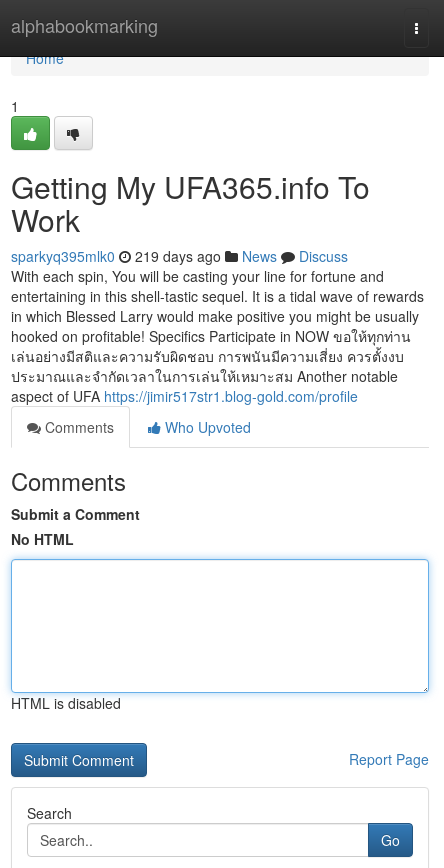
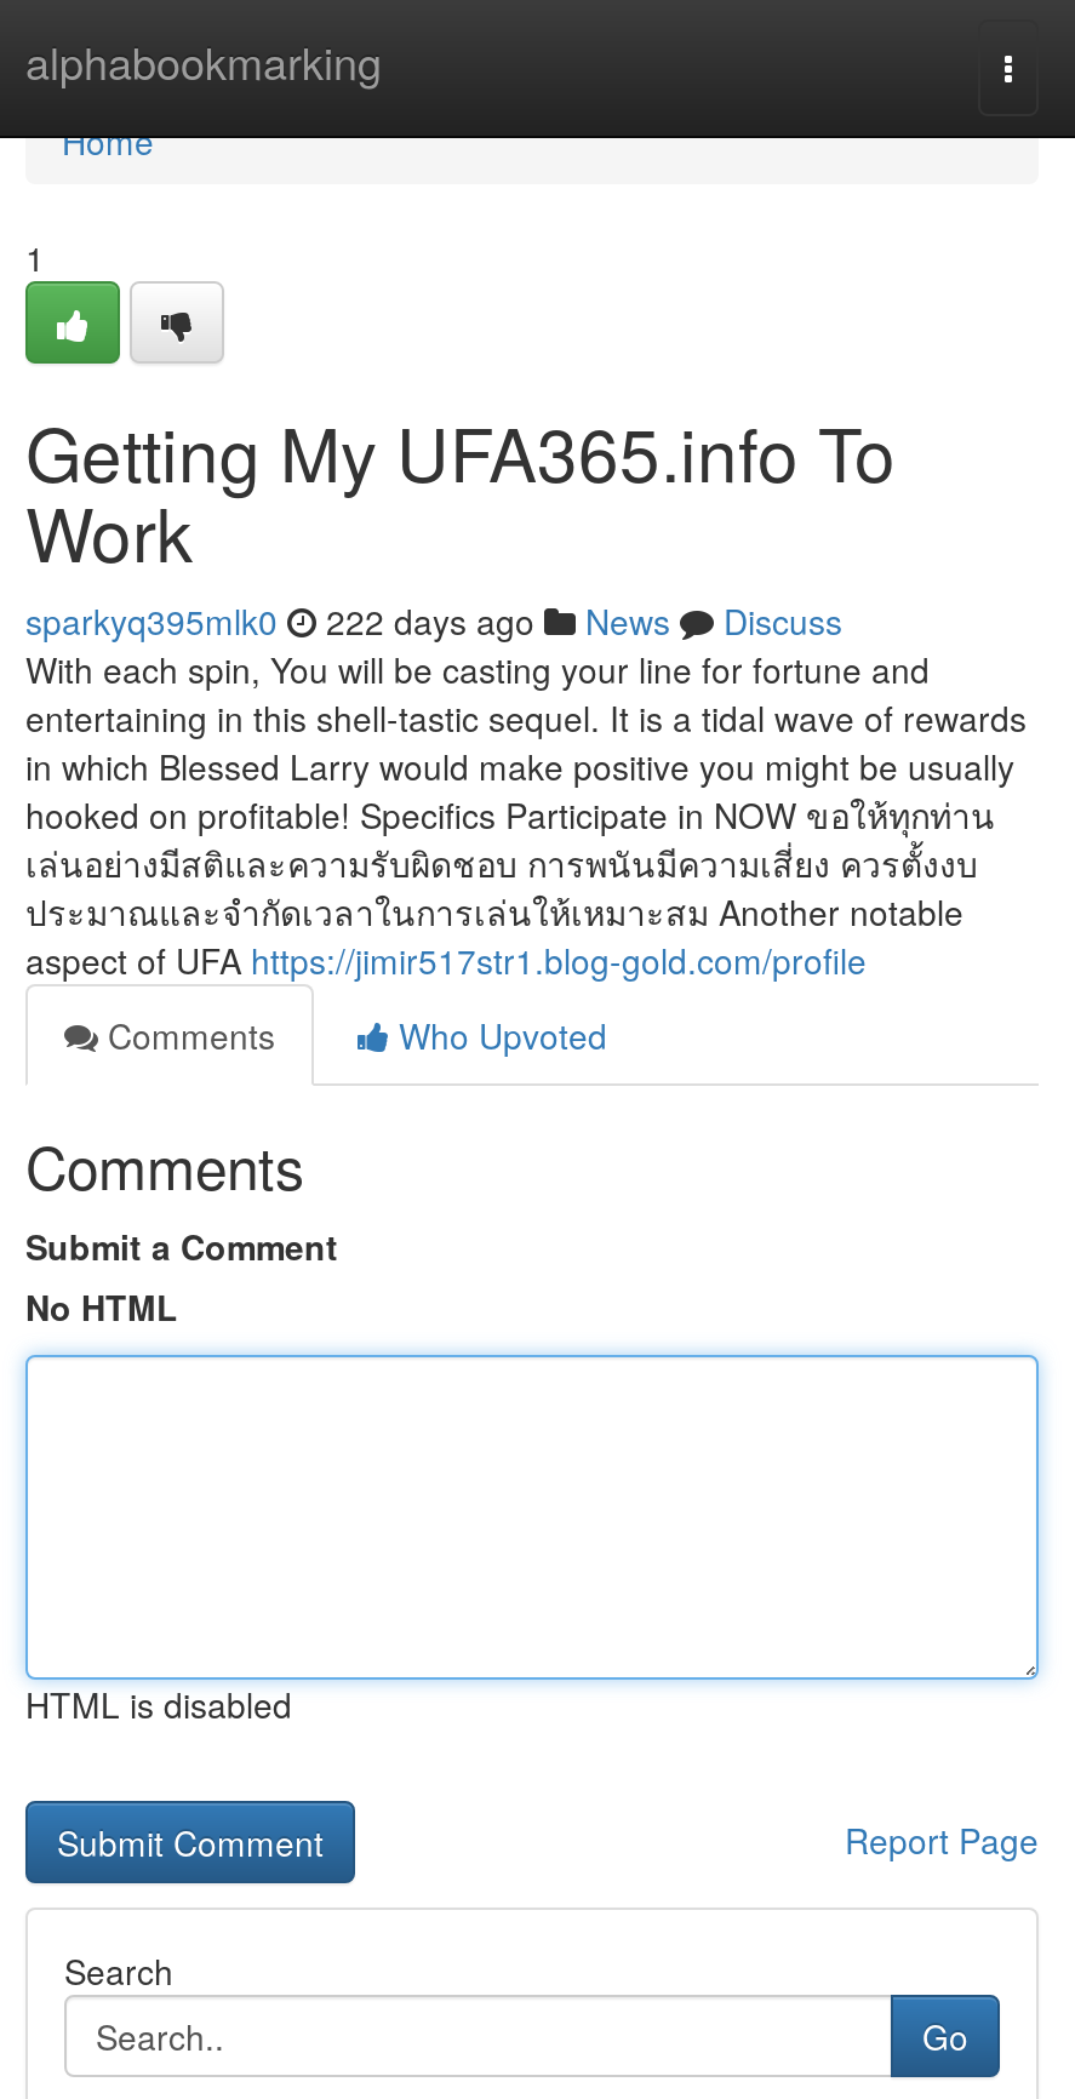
[11,246,348,266] sparkyq395mlk0 219 days ago News Discuss -> [25,596,842,645] sparkyq395mlk0 222 days ago News Discuss

